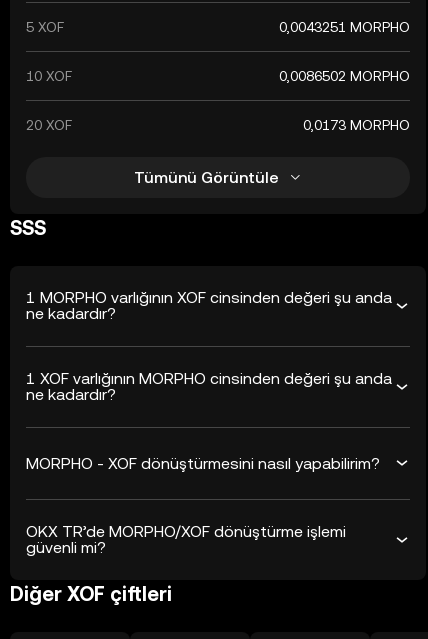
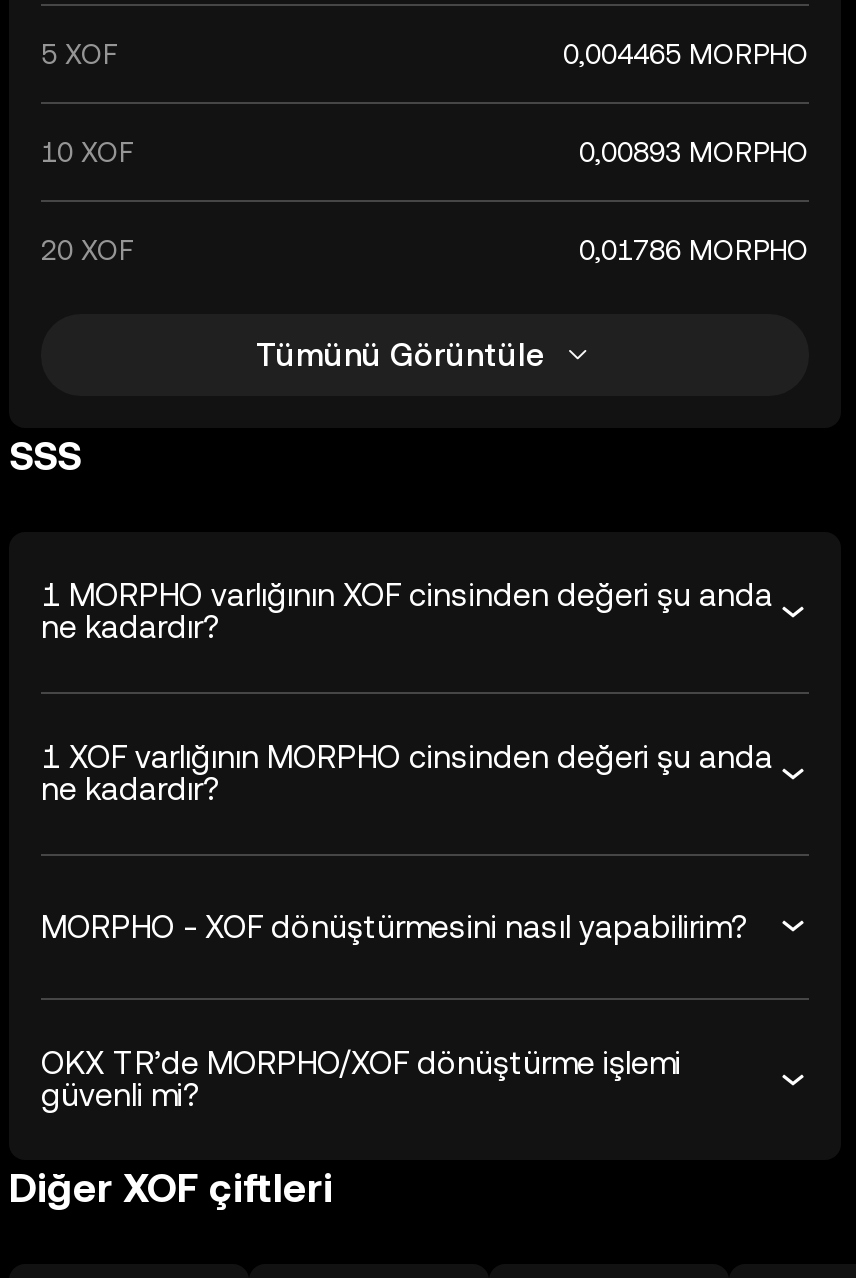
[279,19,410,35] 0,0043251 MORPHO -> [563,38,809,70] 0,004465 MORPHO
[279,68,410,84] 0,0086502 MORPHO -> [579,136,809,168] 0,00893 MORPHO
[303,117,410,133] 0,0173 MORPHO -> [579,234,809,266] 0,01786 MORPHO

